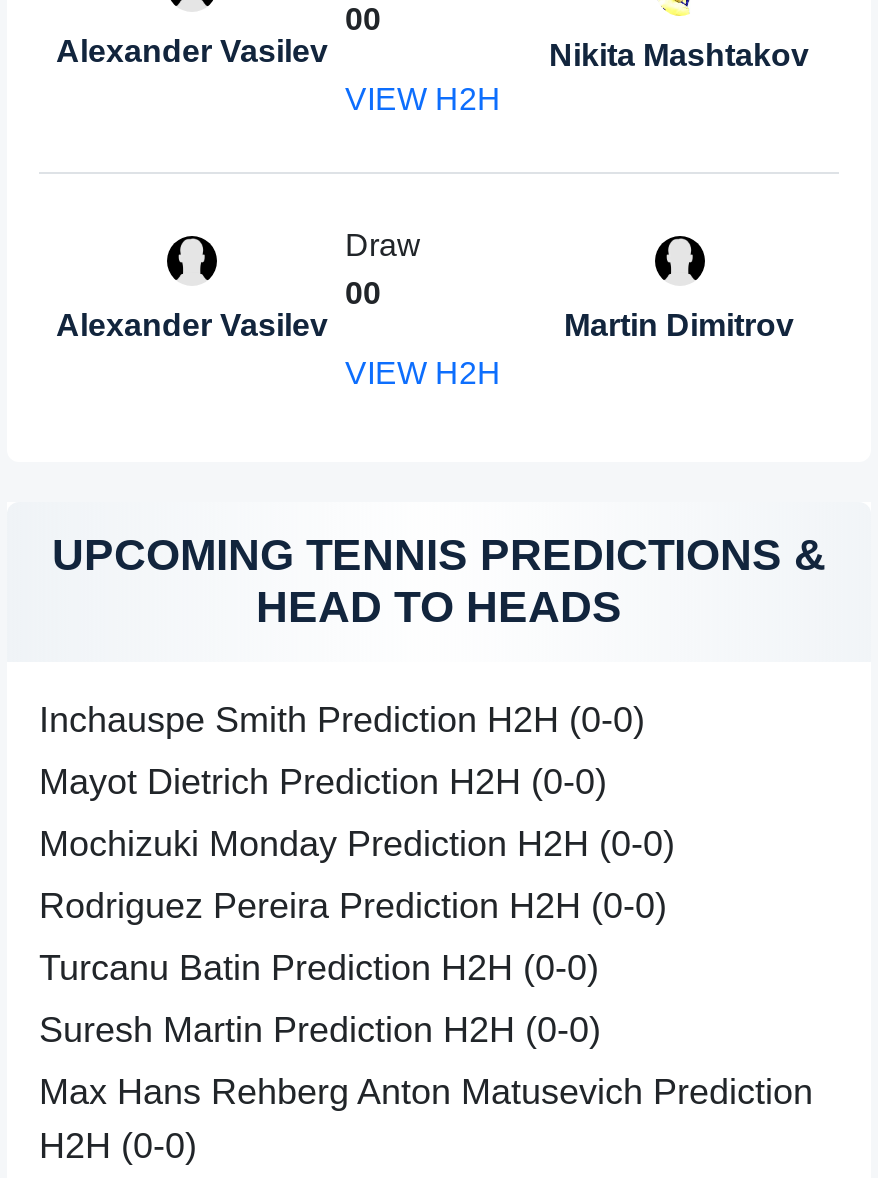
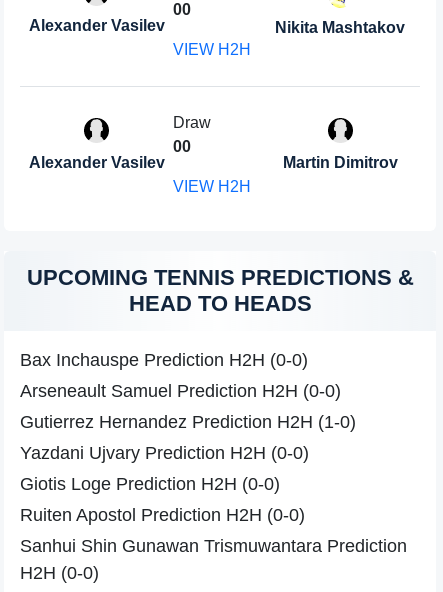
[39,700,645,740] Inchauspe Smith Prediction H2H (0-0) -> [20,350,308,370] Bax Inchauspe Prediction H2H (0-0)
[39,762,607,802] Mayot Dietrich Prediction H2H (0-0) -> [20,381,341,401] Arseneault Samuel Prediction H2H (0-0)
[39,824,675,864] Mochizuki Monday Prediction H2H (0-0) -> [20,412,356,432] Gutierrez Hernandez Prediction H2H (1-0)
[39,886,667,926] Rodriguez Pereira Prediction H2H (0-0) -> [20,443,309,463] Yazdani Ujvary Prediction H2H (0-0)
[39,948,599,988] Turcanu Batin Prediction H2H (0-0) -> [20,474,280,494] Giotis Loge Prediction H2H (0-0)
[39,1010,601,1050] Suresh Martin Prediction H2H (0-0) -> [20,505,305,525] Ruiten Apostol Prediction H2H (0-0)
[39,1072,813,1112] Max Hans Rehberg Anton Matusevich Prediction -> [20,536,407,556] Sanhui Shin Gunawan Trismuwantara Prediction

